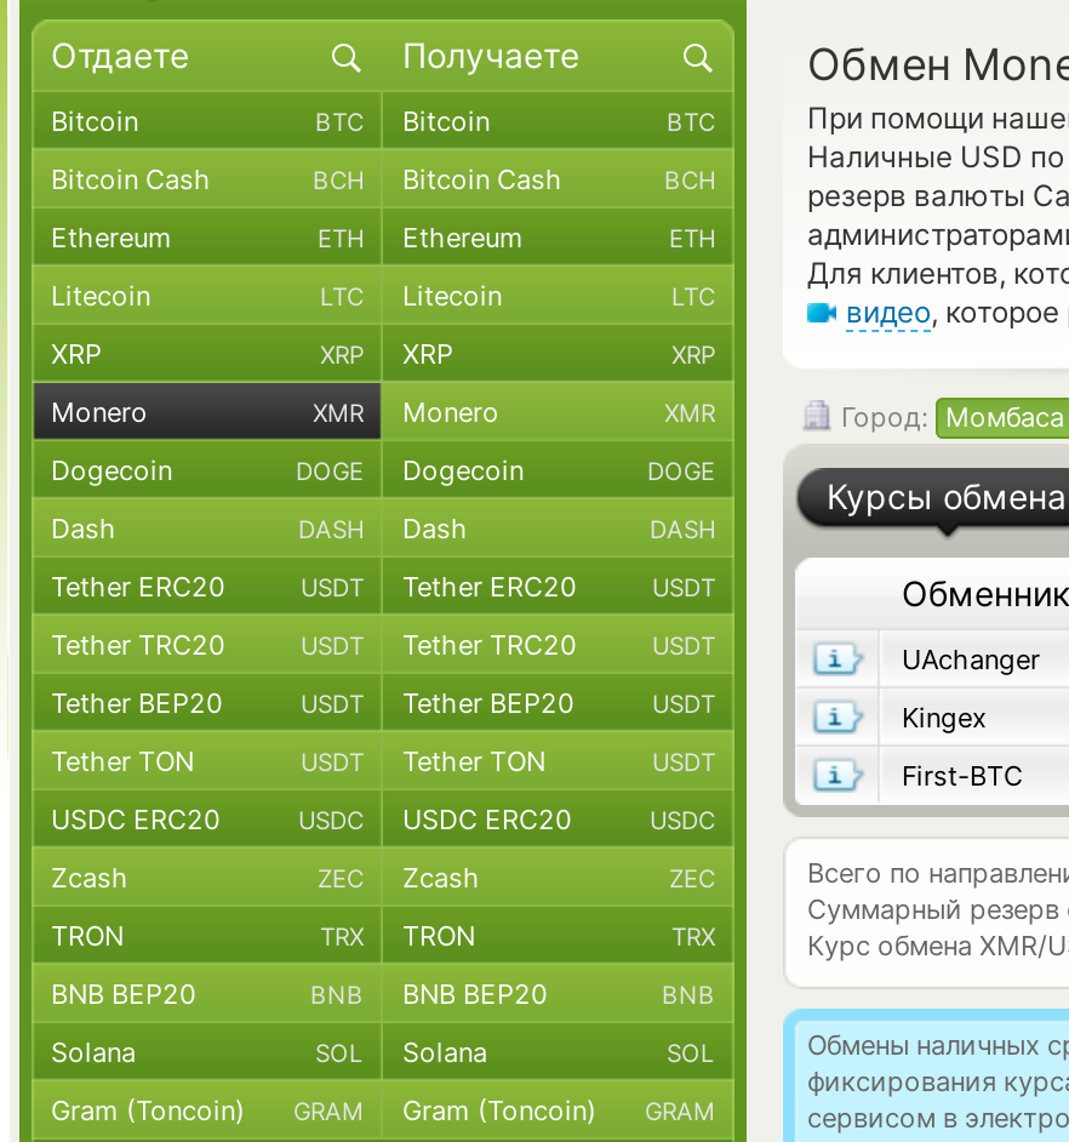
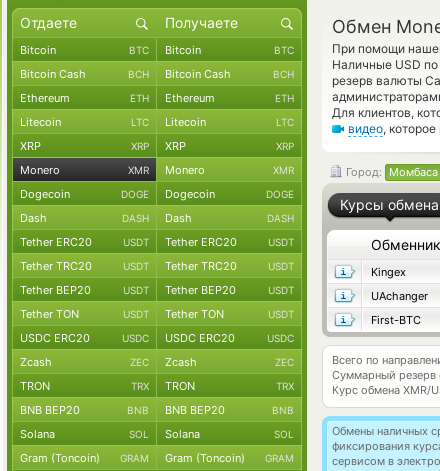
moved [902,643,1040,676] -> [371,289,428,303]: UAchanger
moved [902,701,987,735] -> [371,265,406,279]: Kingex

